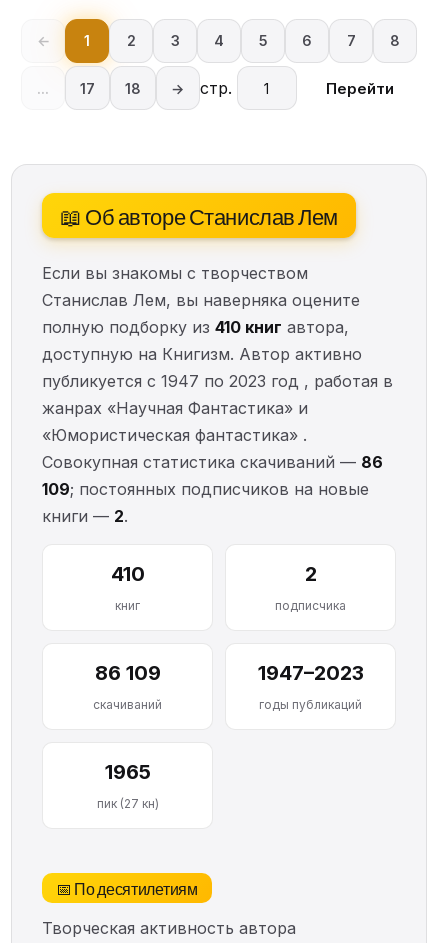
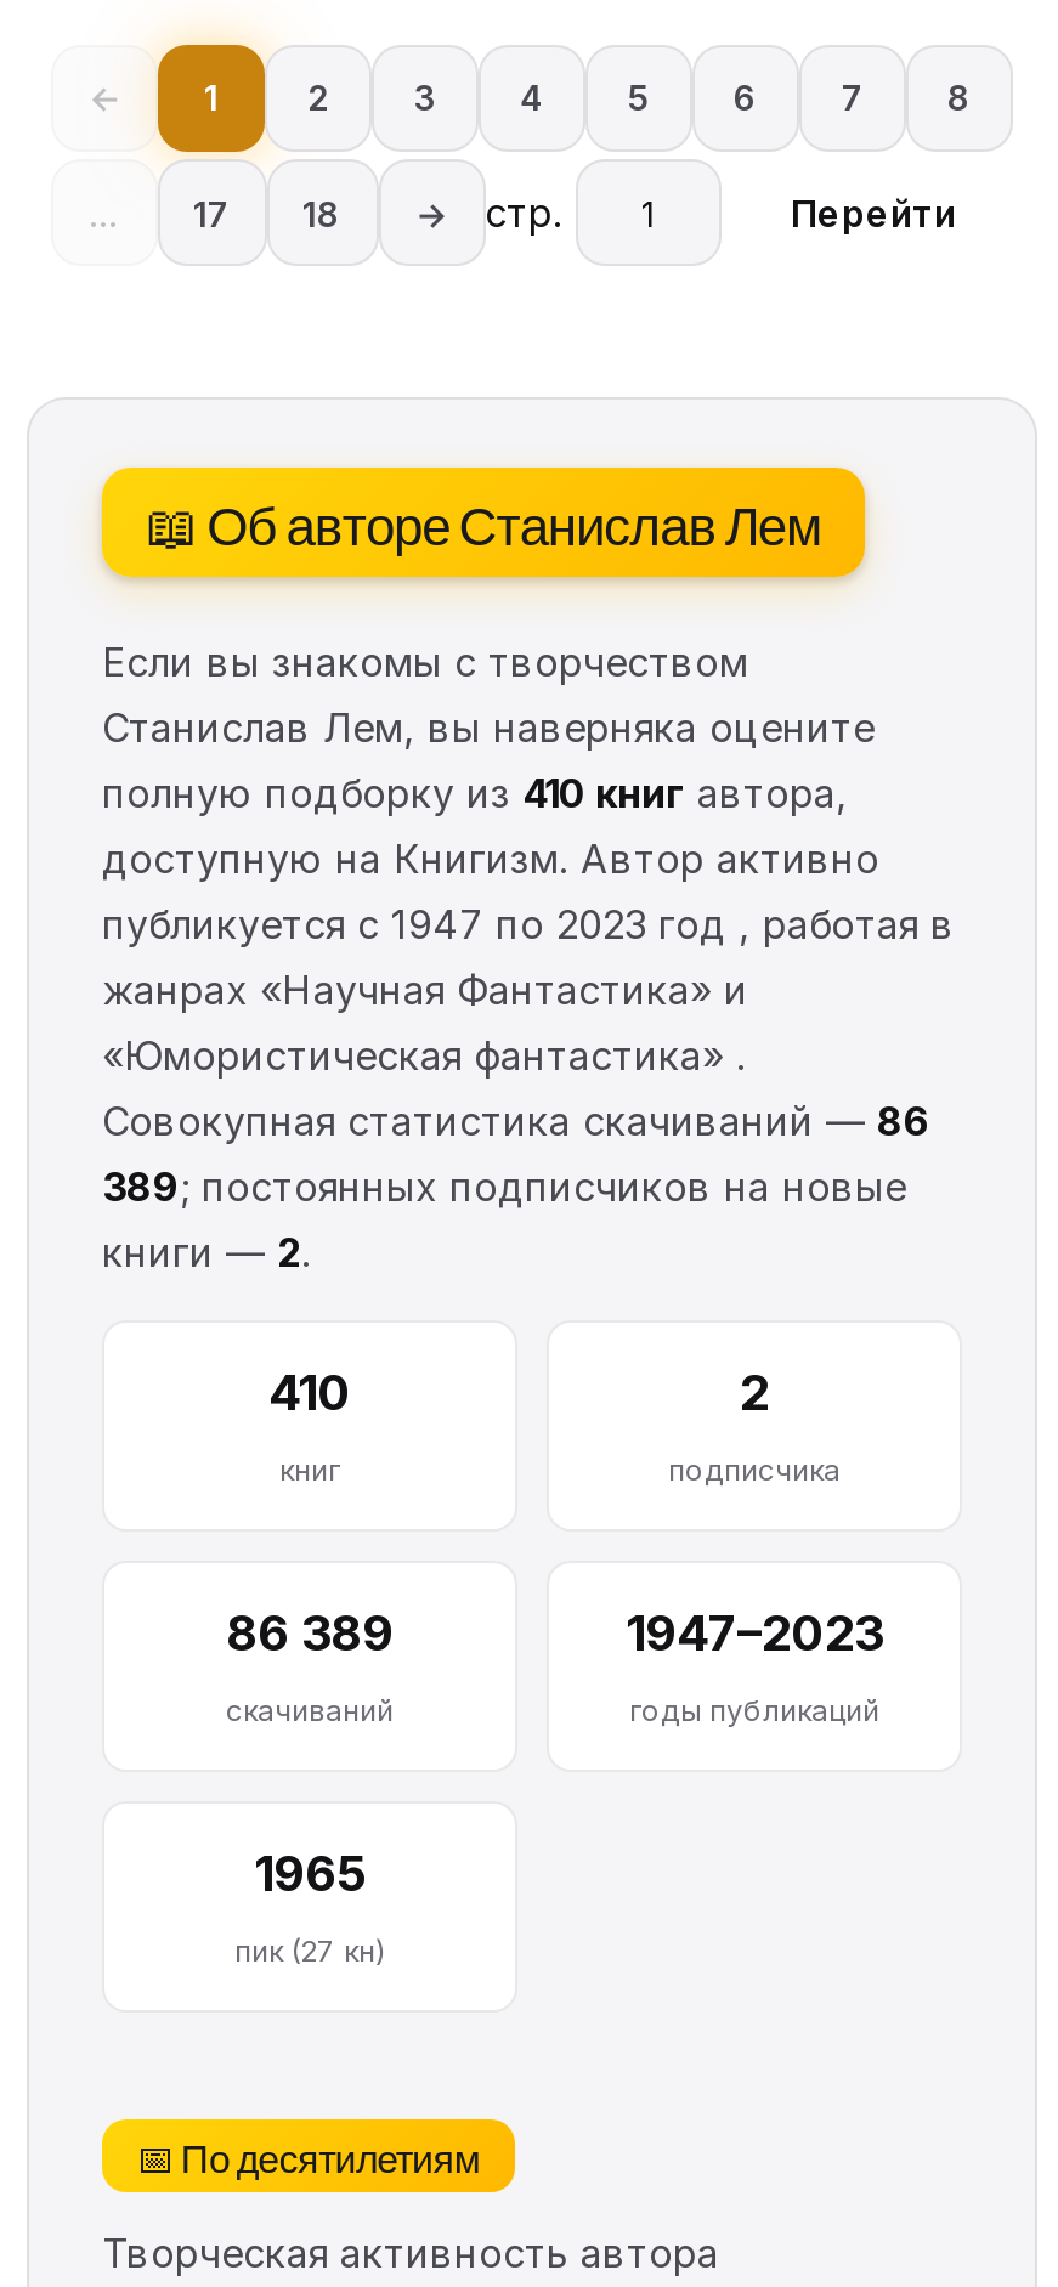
[42,479,369,499] 109; постоянных подписчиков на новые -> [102,1161,906,1210] 389; постоянных подписчиков на новые
[94,661,160,685] 86 109 -> [226,1603,394,1662] 86 389

